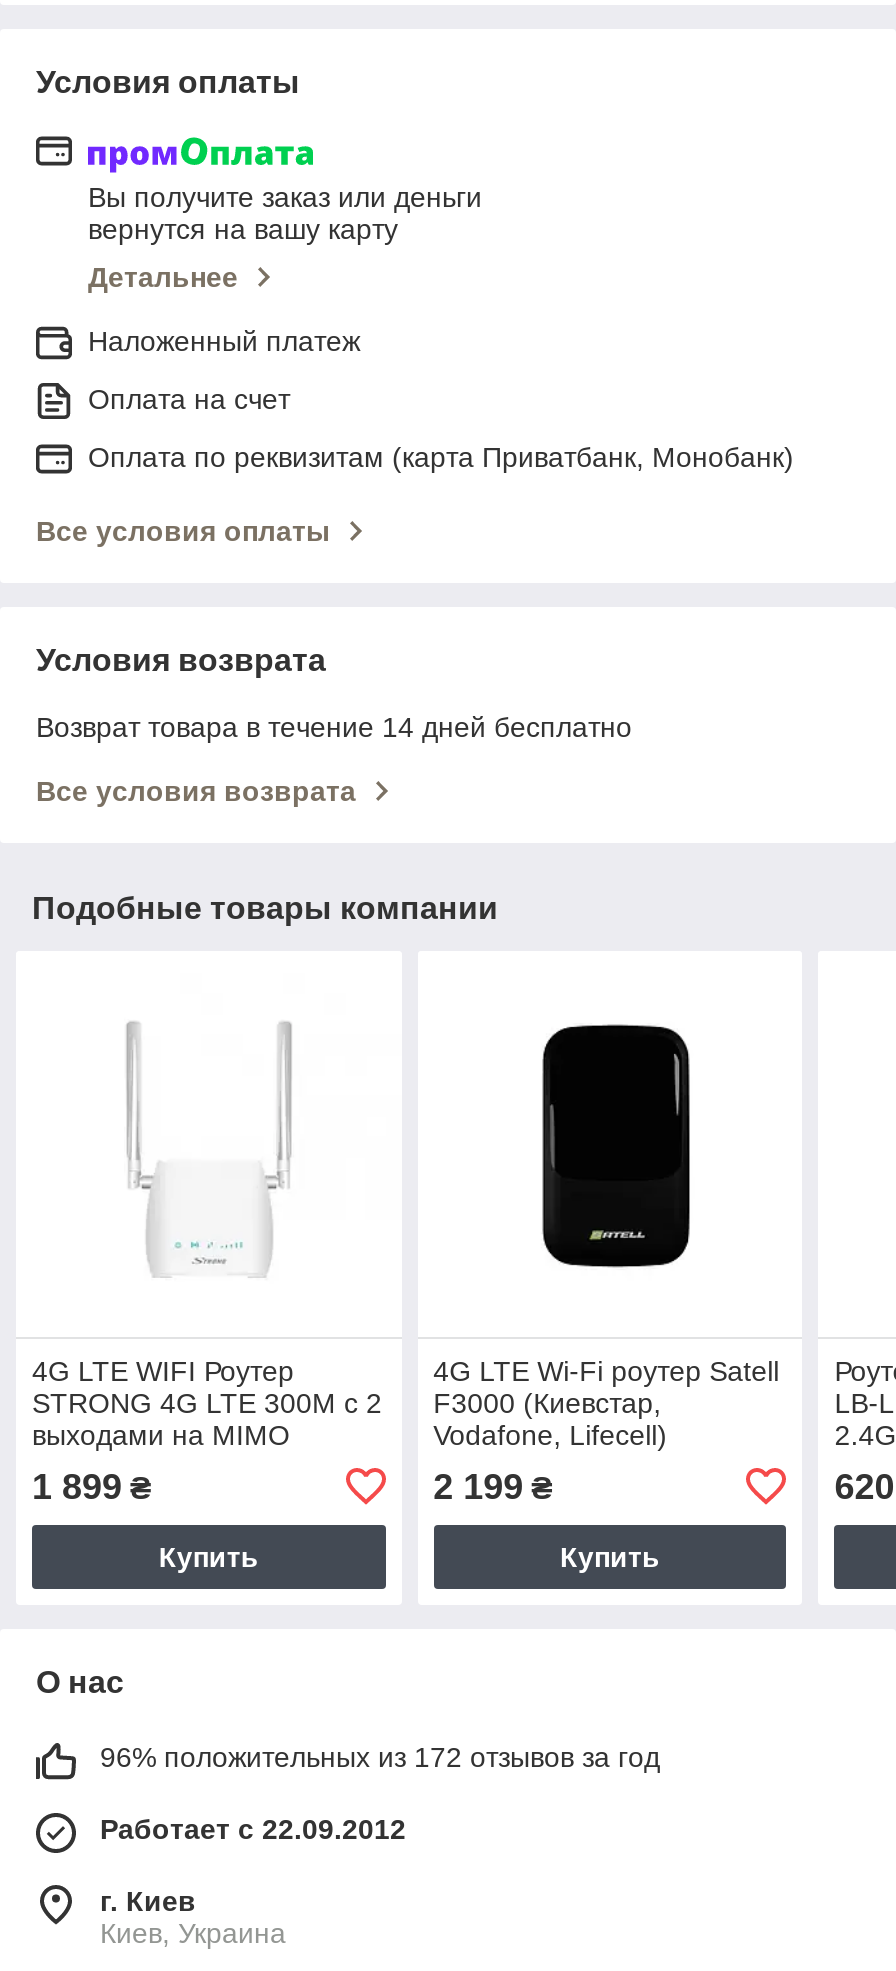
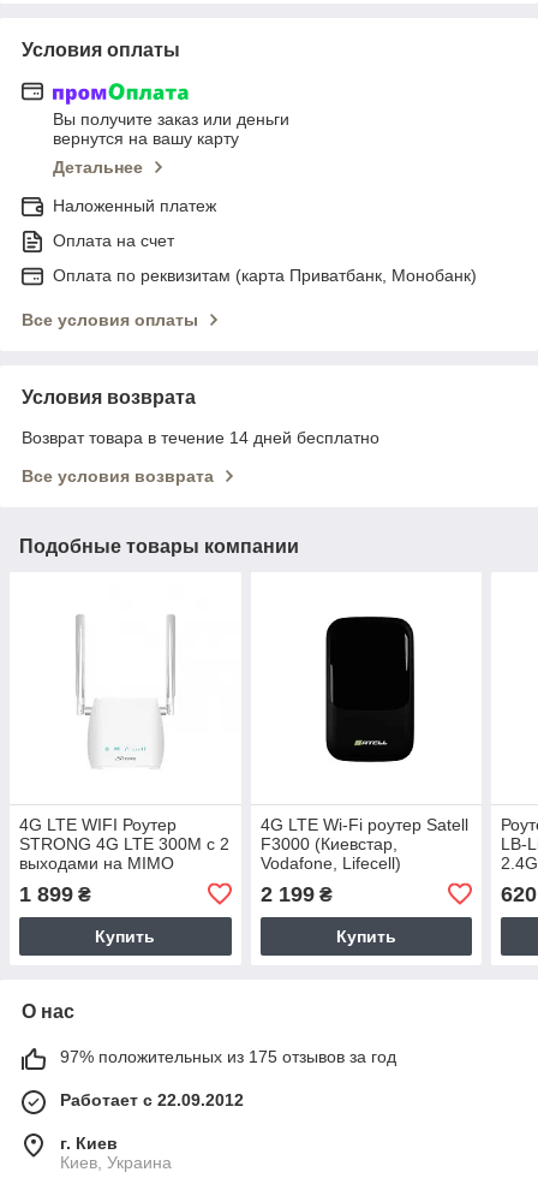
[100,1741,660,1773] 96% положительных из 172 отзывов за год -> [60,1047,396,1066] 97% положительных из 175 отзывов за год

